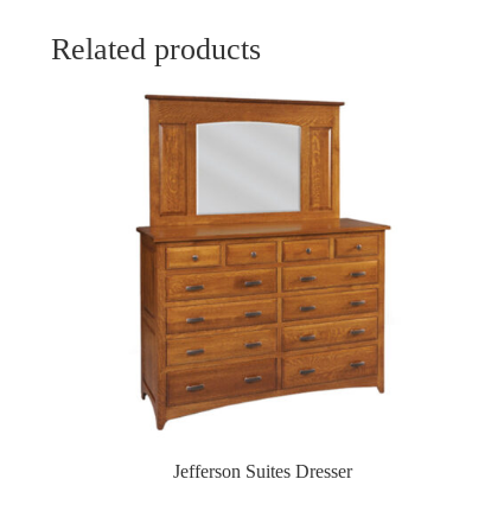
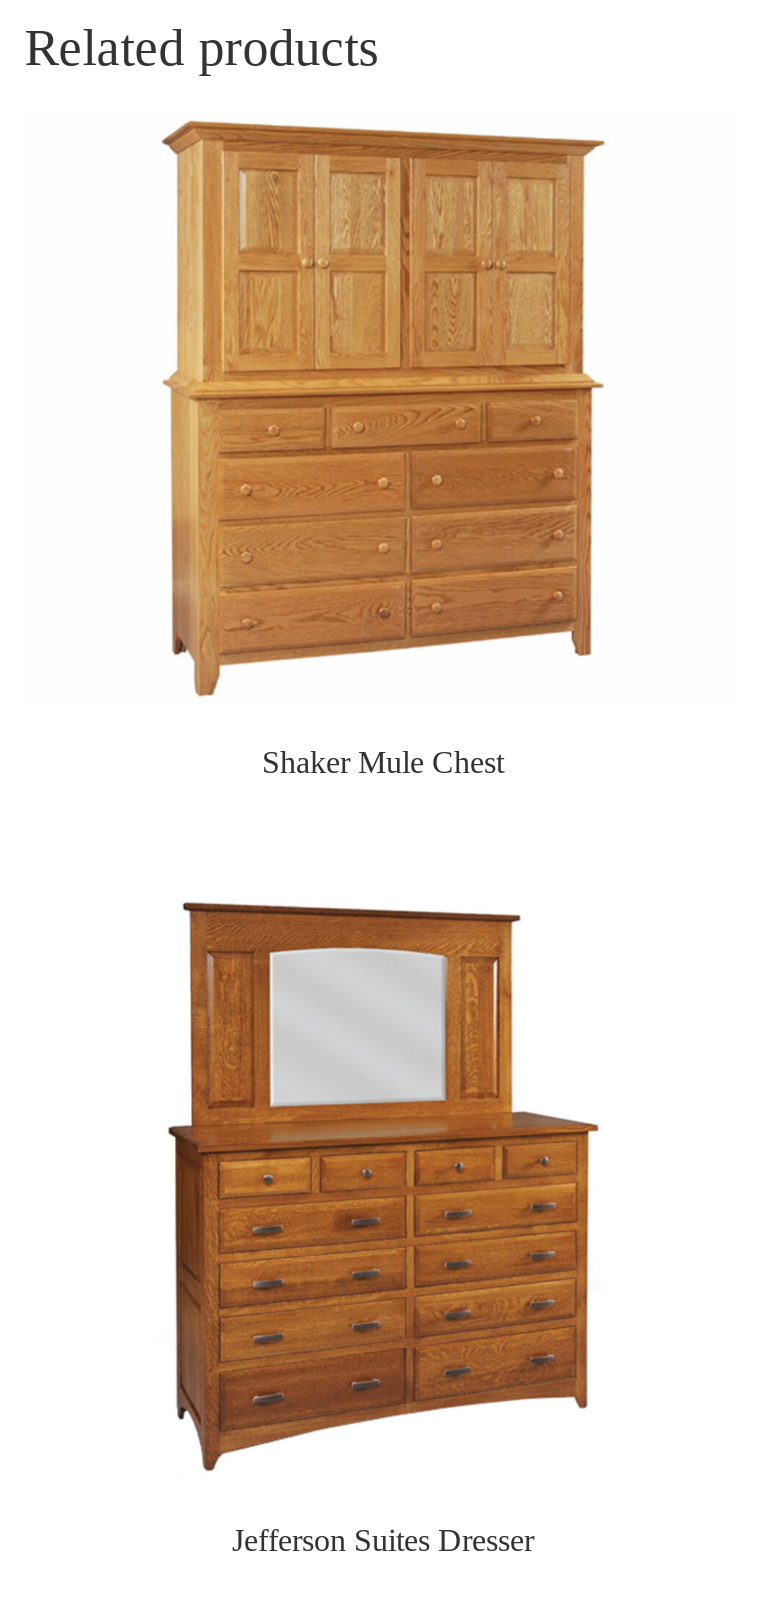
none -> [161,119,605,780] [image] | Shaker Mule Chest

